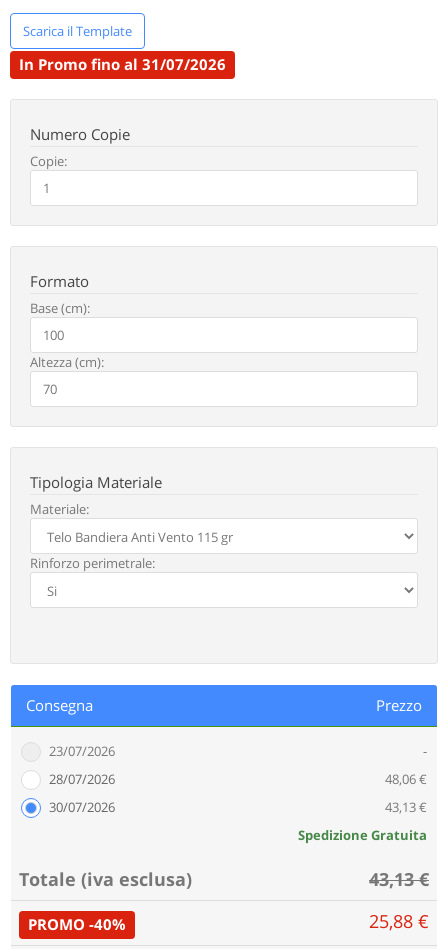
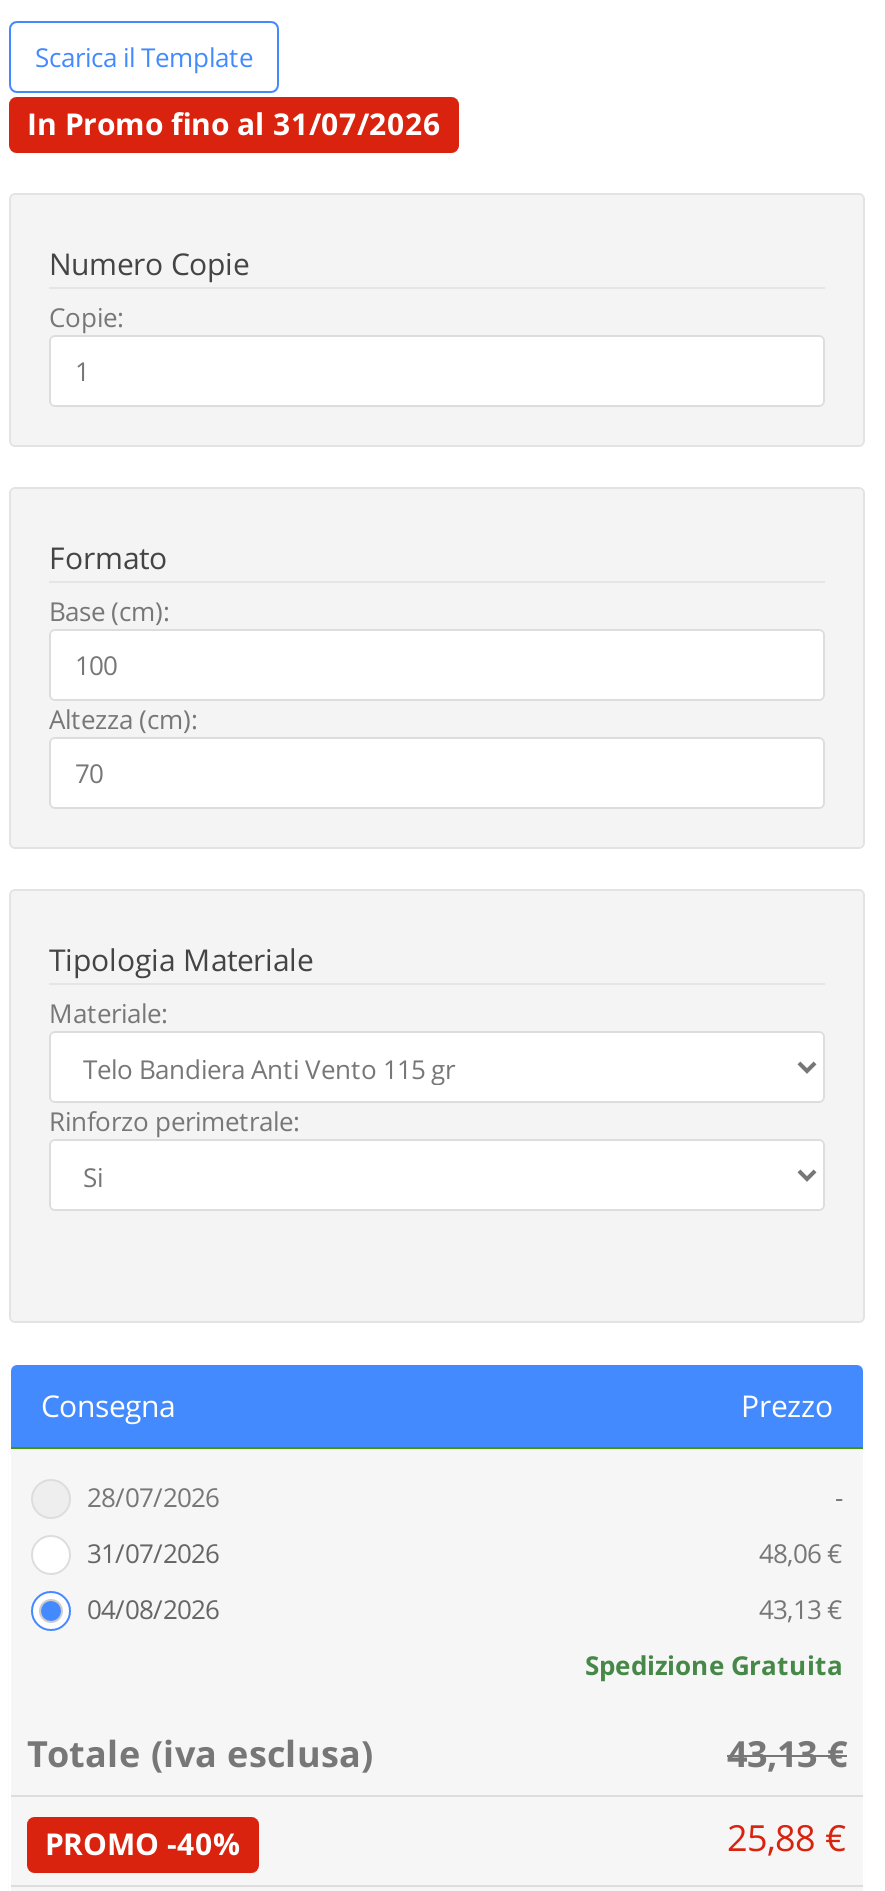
[49,742,115,760] 23/07/2026 -> [87,1479,219,1515] 28/07/2026
[49,770,115,788] 28/07/2026 -> [87,1535,219,1571] 31/07/2026
[49,798,115,816] 30/07/2026 -> [87,1591,219,1627] 04/08/2026

